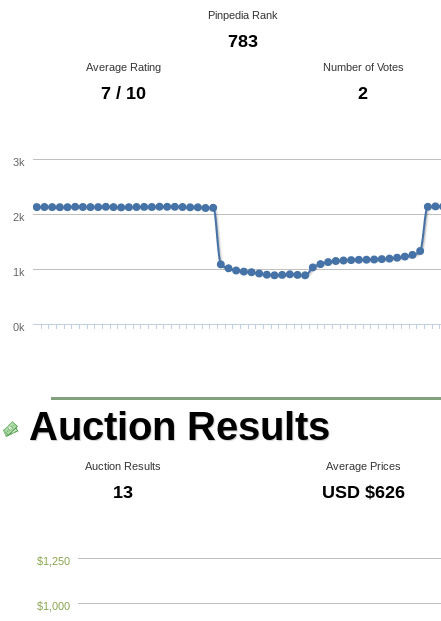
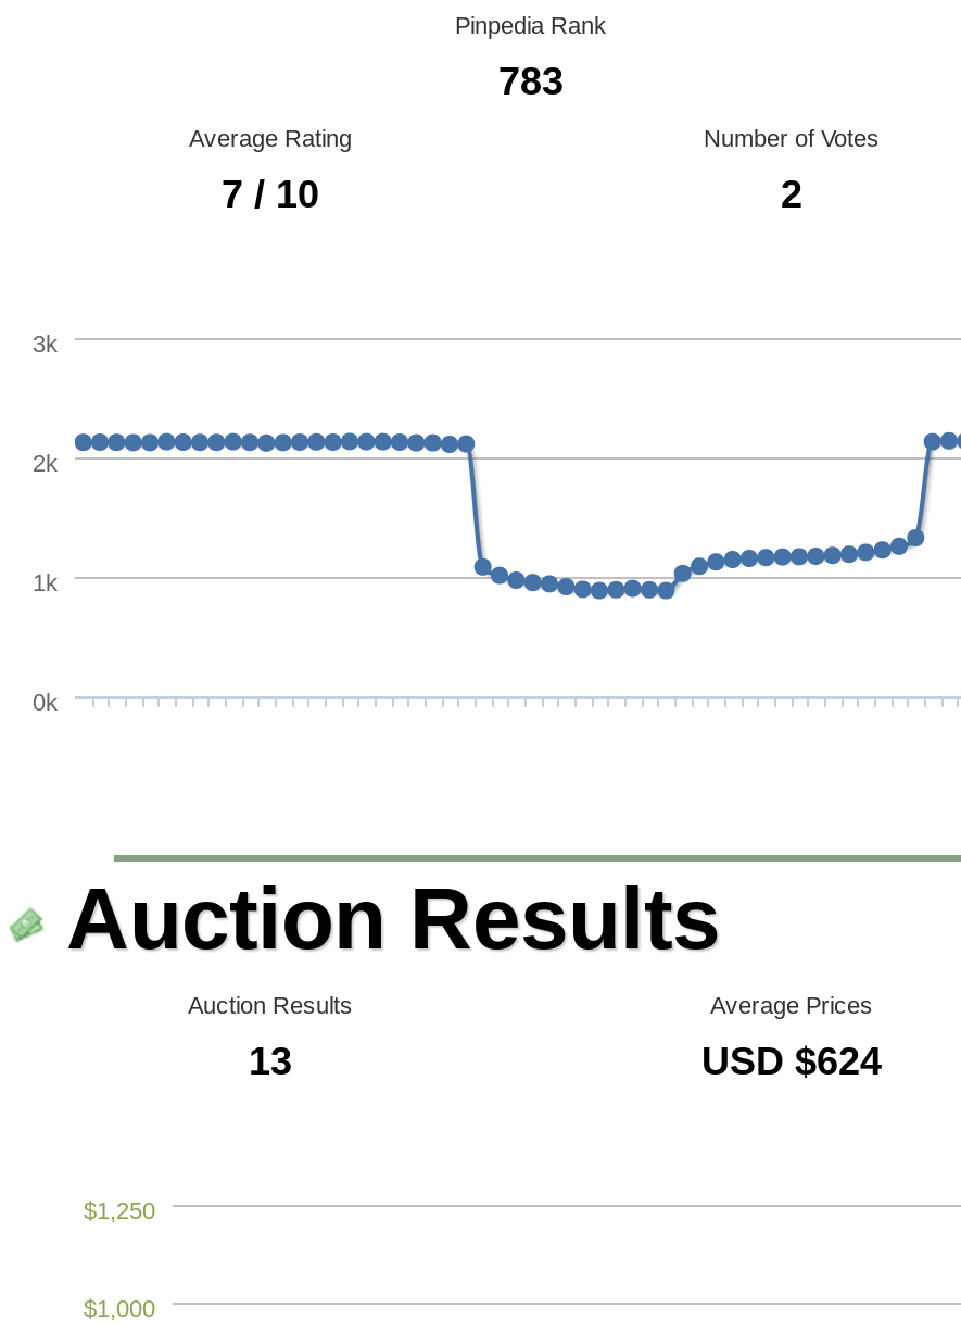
[321,482,404,502] USD $626 -> [701,1040,882,1083] USD $624

